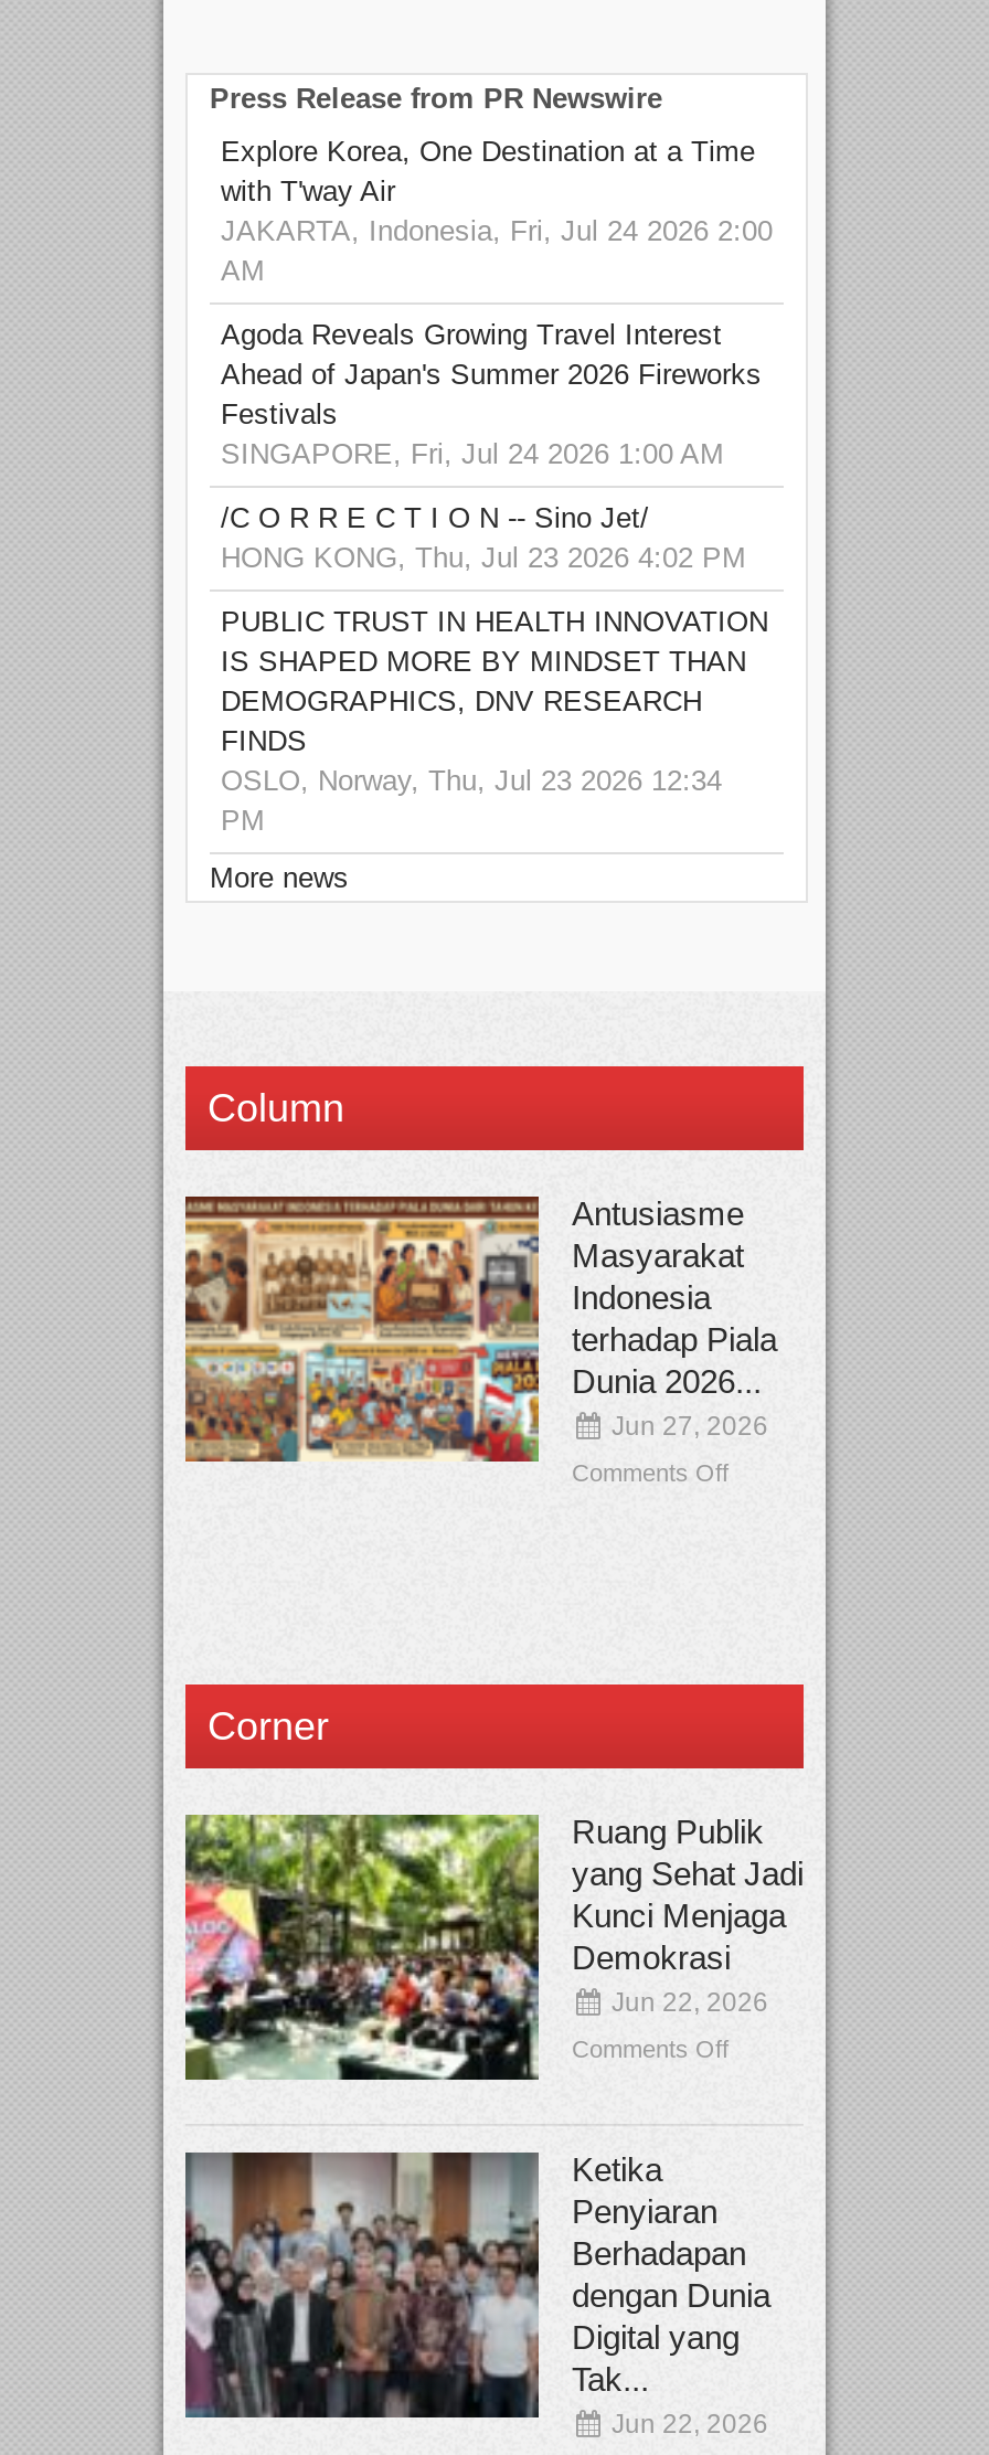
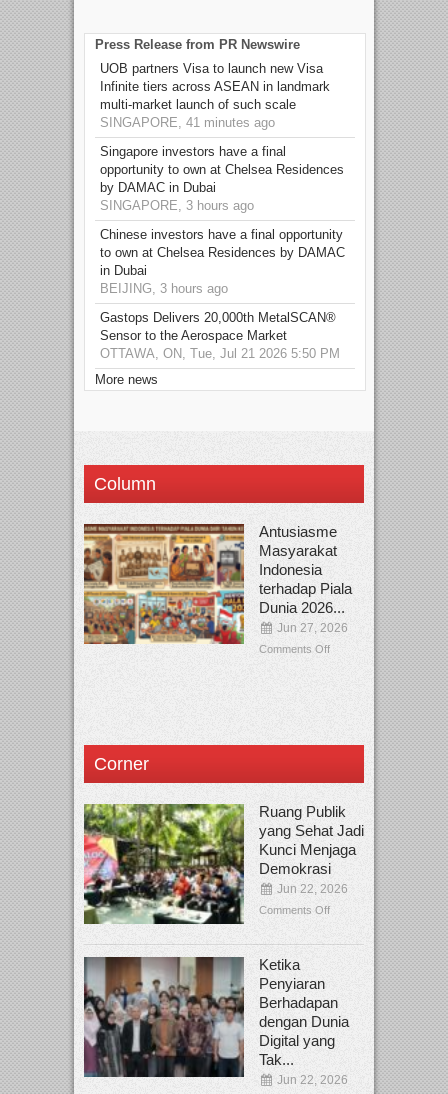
[221,135,773,287] Explore Korea, One Destination at a Time | with T'way Air | JAKARTA, Indonesia, Fri, Jul 24 2026 2:00 | AM -> [100,61,330,130] UOB partners Visa to launch new Visa | Infinite tiers across ASEAN in landmark | multi-market launch of such scale | SINGAPORE, 41 minutes ago
[221,318,762,471] Agoda Reveals Growing Travel Interest | Ahead of Japan's Summer 2026 Fireworks | Festivals | SINGAPORE, Fri, Jul 24 2026 1:00 AM -> [100,144,344,213] Singapore investors have a final | opportunity to own at Chelsea Residences | by DAMAC in Dubai | SINGAPORE, 3 hours ago
[221,502,746,574] /C O R R E C T I O N -- Sino Jet/ | HONG KONG, Thu, Jul 23 2026 4:02 PM -> [100,227,345,296] Chinese investors have a final opportunity | to own at Chelsea Residences by DAMAC | in Dubai | BEIJING, 3 hours ago
[221,605,768,837] PUBLIC TRUST IN HEALTH INNOVATION | IS SHAPED MORE BY MINDSET THAN | DEMOGRAPHICS, DNV RESEARCH | FINDS | OSLO, Norway, Thu, Jul 23 2026 12:34 | PM -> [100,310,340,361] Gastops Delivers 20,000th MetalSCAN® | Sensor to the Aerospace Market | OTTAWA, ON, Tue, Jul 21 2026 5:50 PM

